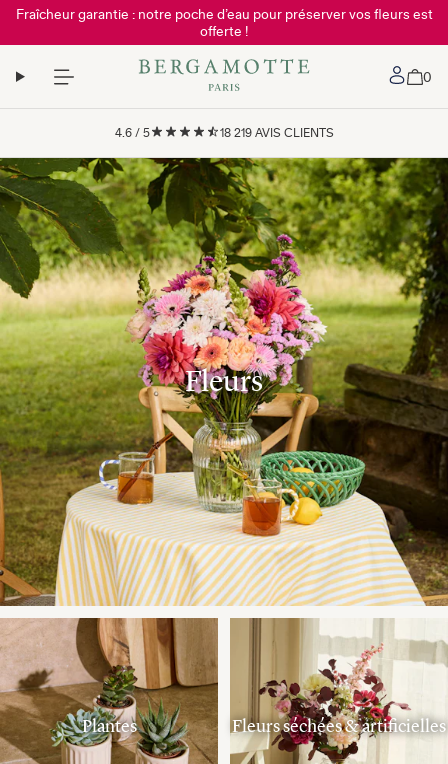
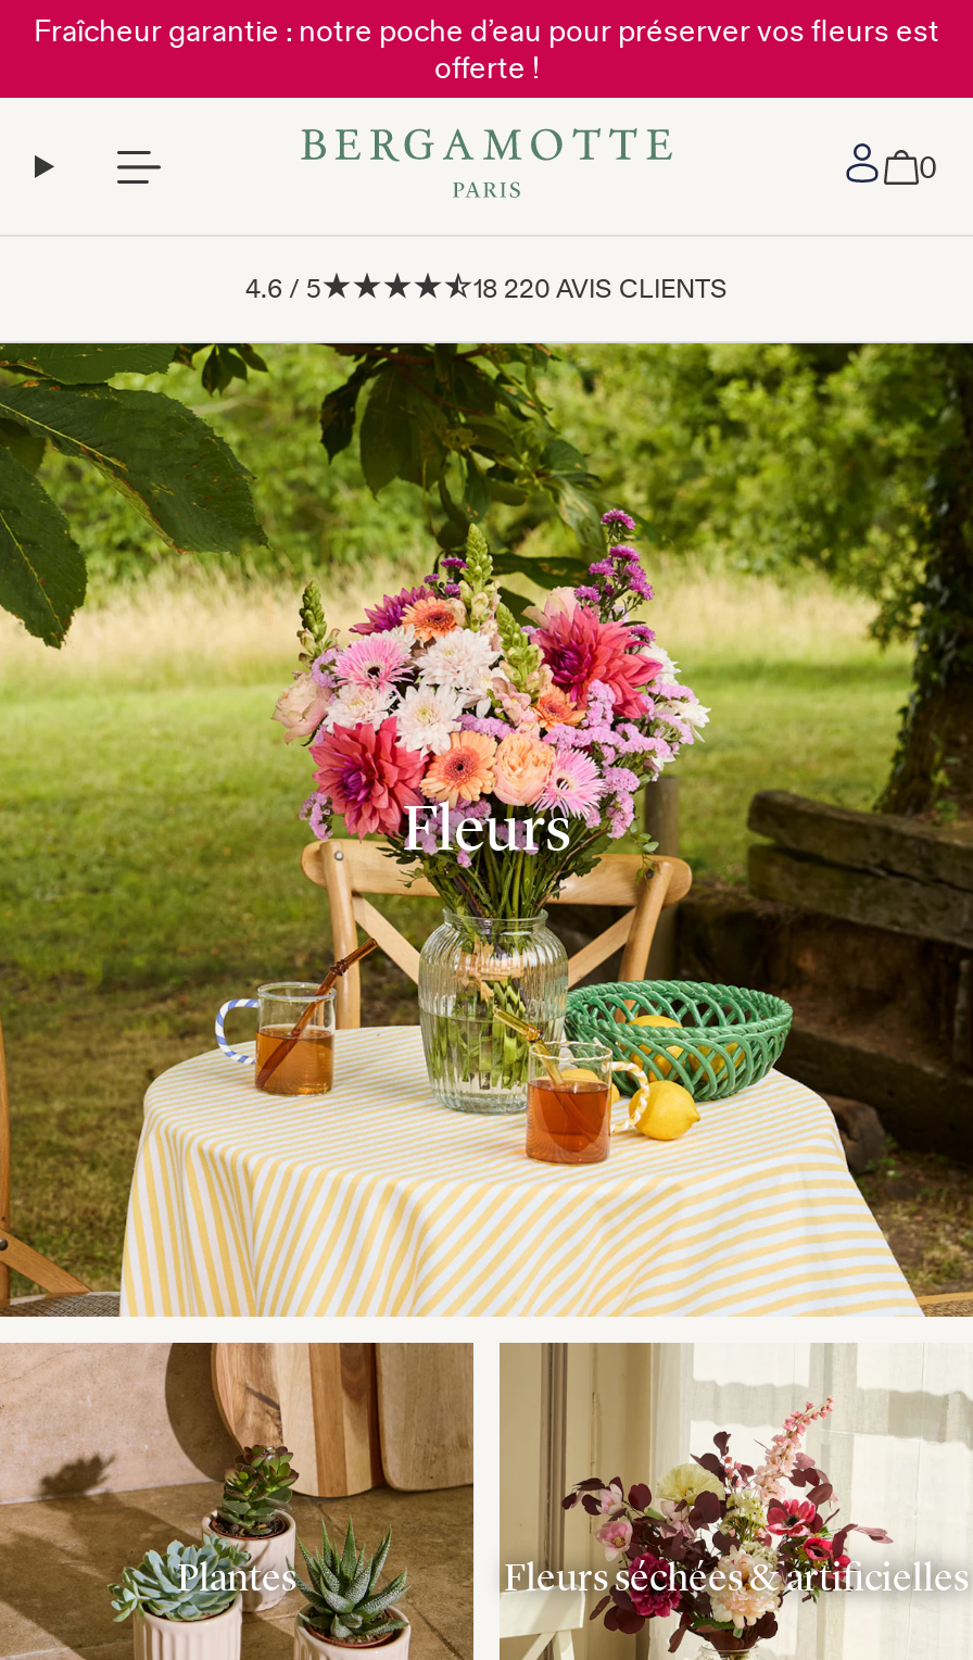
[219,127,333,139] 18 219 AVIS CLIENTS -> [473,275,728,301] 18 220 AVIS CLIENTS

